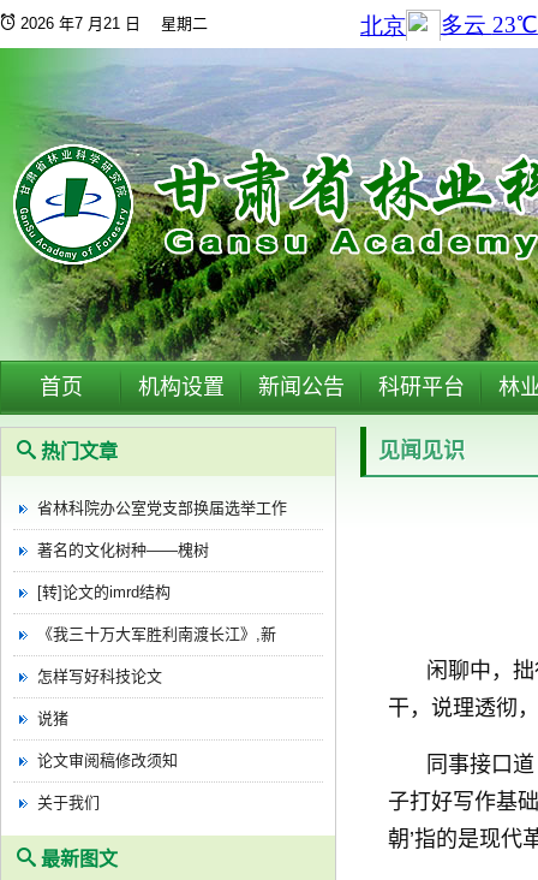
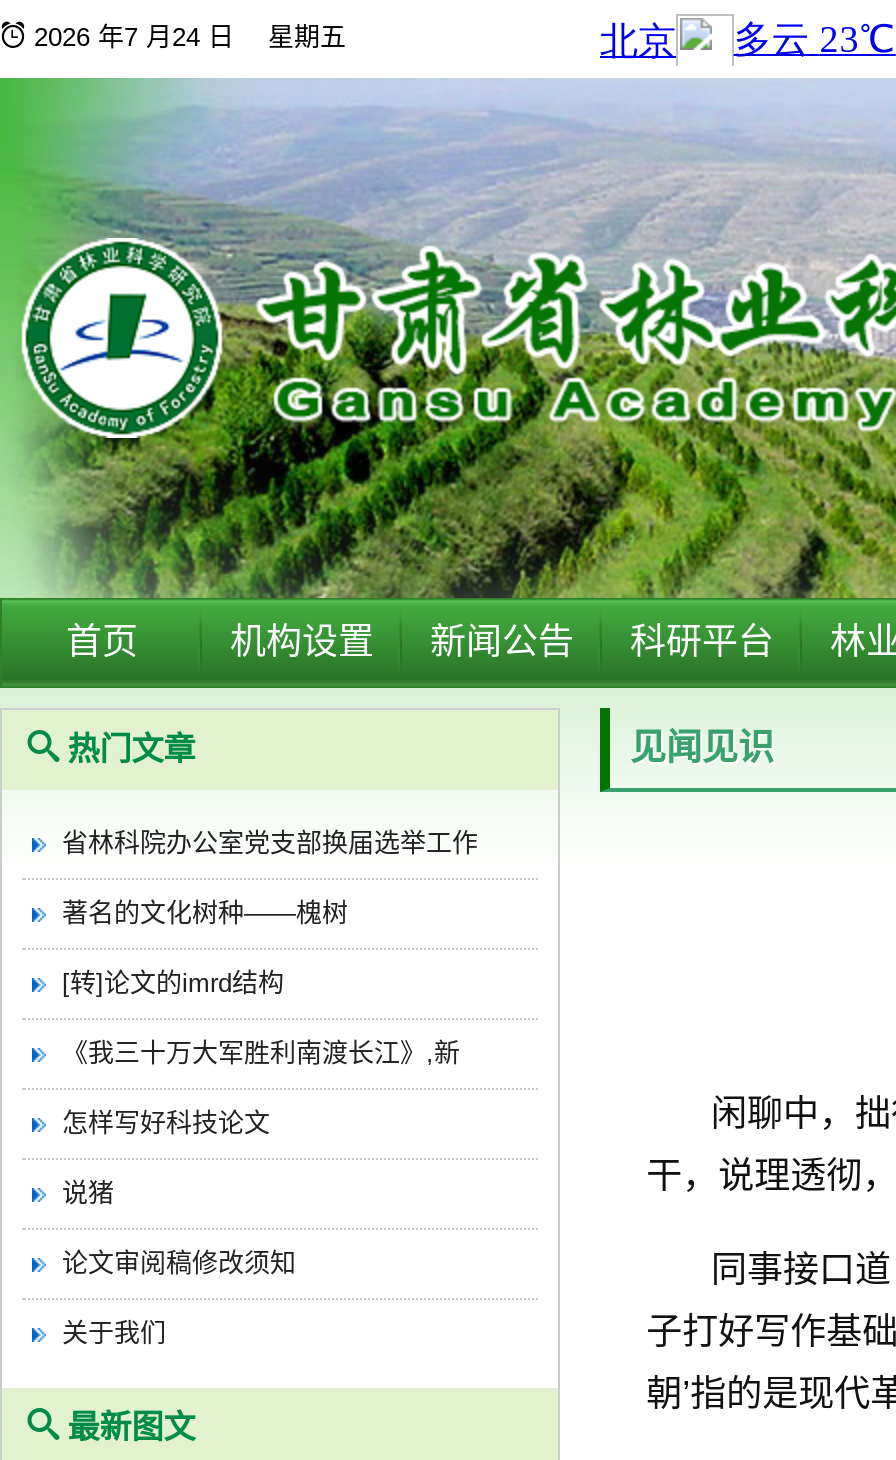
[20,14,208,32] 2026 年7 月21 日 星期二 -> [34,22,346,52] 2026 年7 月24 日 星期五

